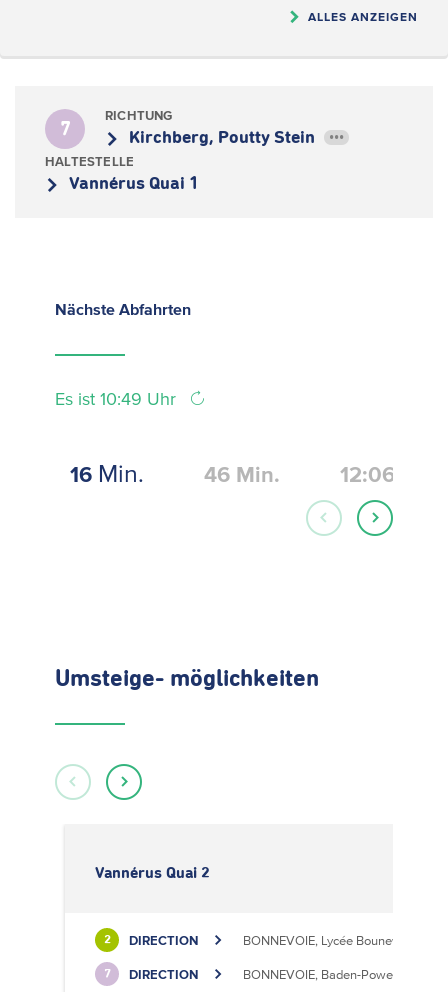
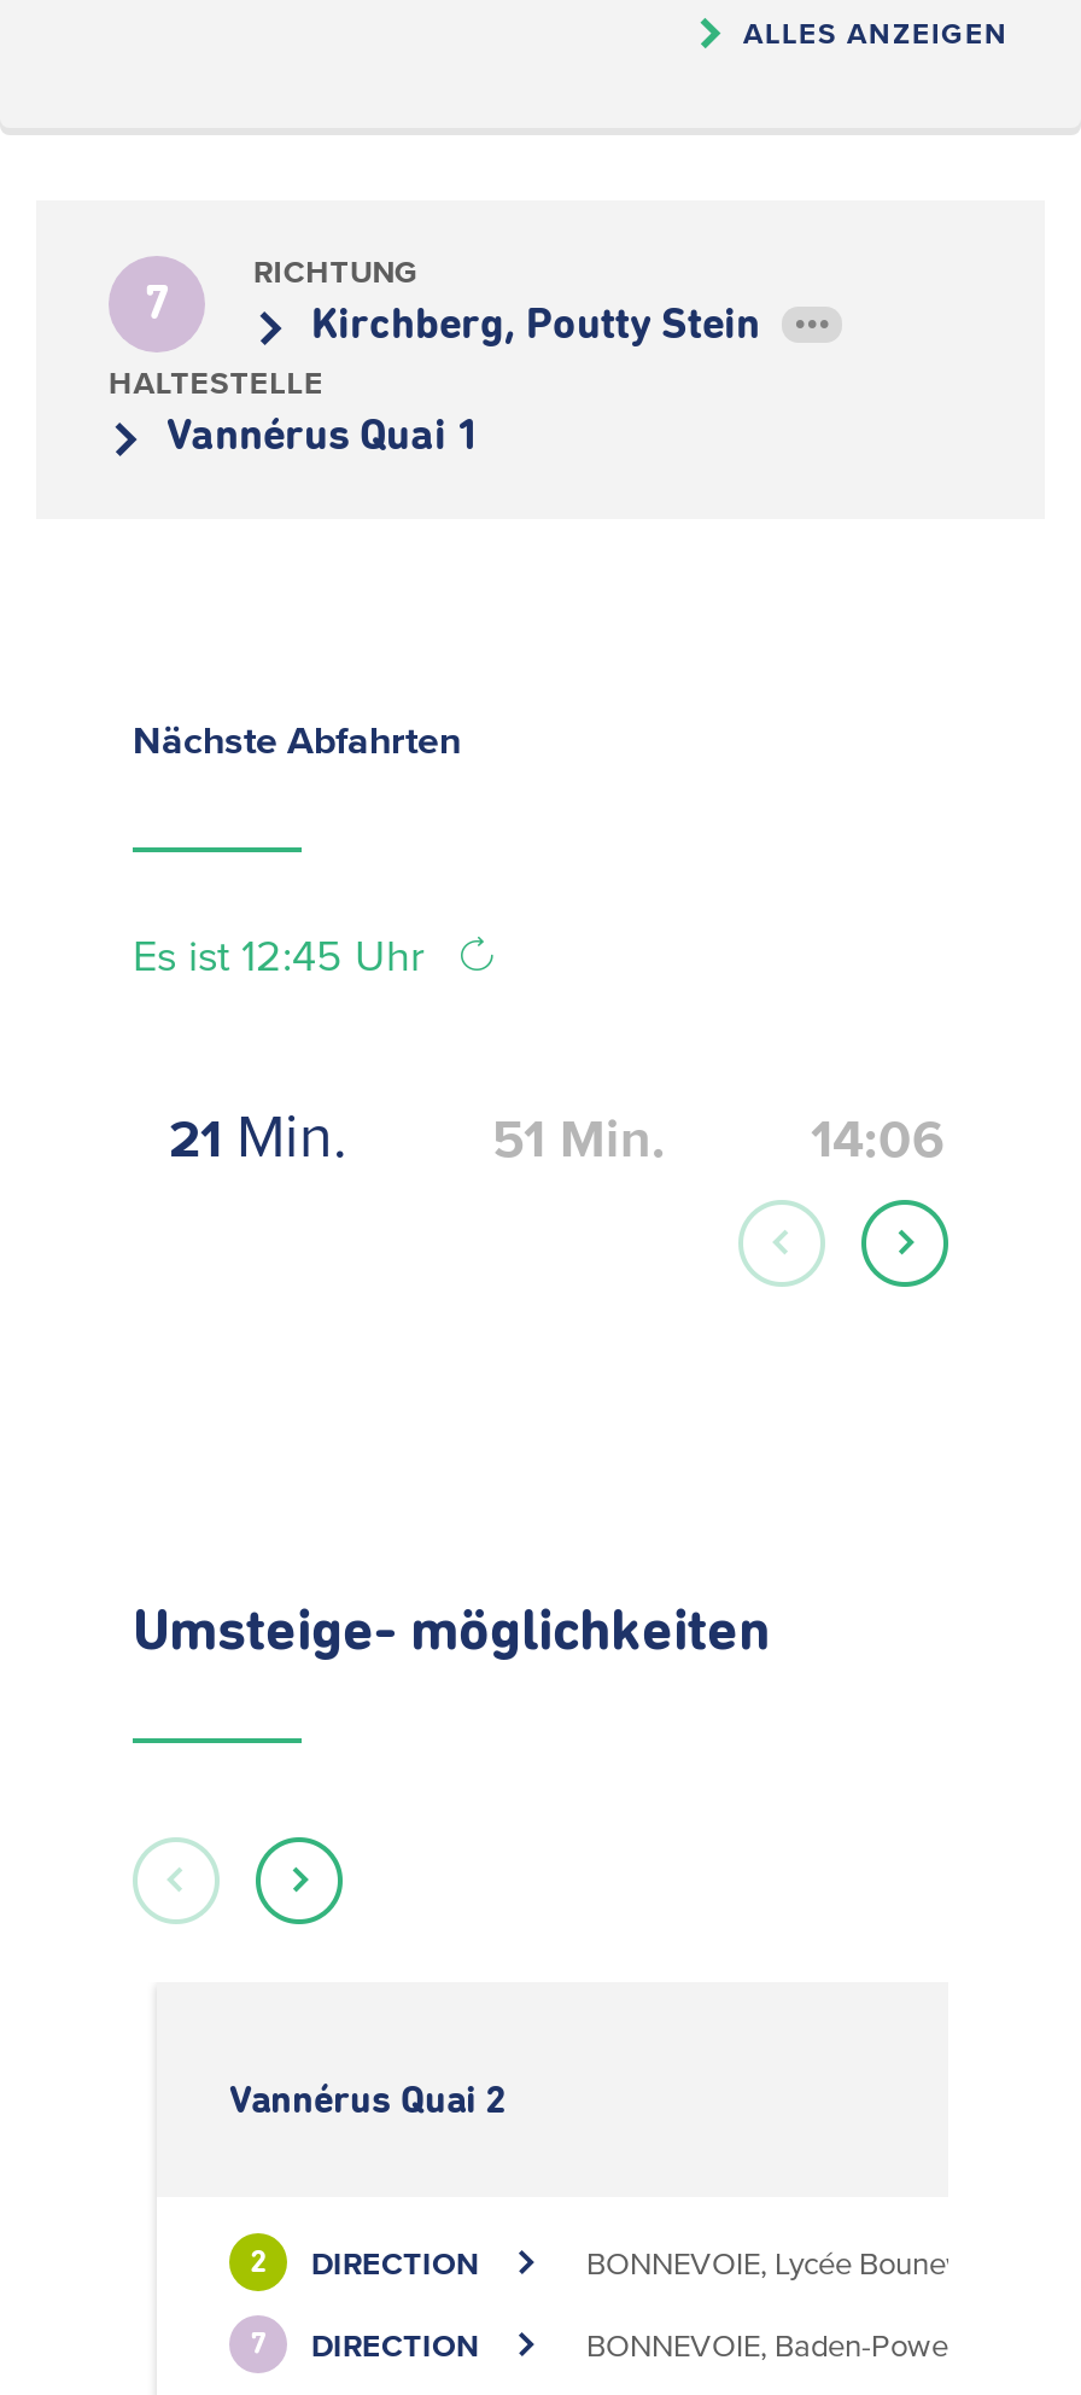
[55,389,181,409] Es ist 10:49 Uhr -> [133,932,437,980] Es ist 12:45 Uhr
[70,459,144,487] 16 Min. -> [169,1101,347,1169] 21 Min.
[204,462,280,486] 46 Min. -> [492,1108,666,1166] 51 Min.
[340,462,395,486] 12:06 -> [811,1108,943,1166] 14:06

